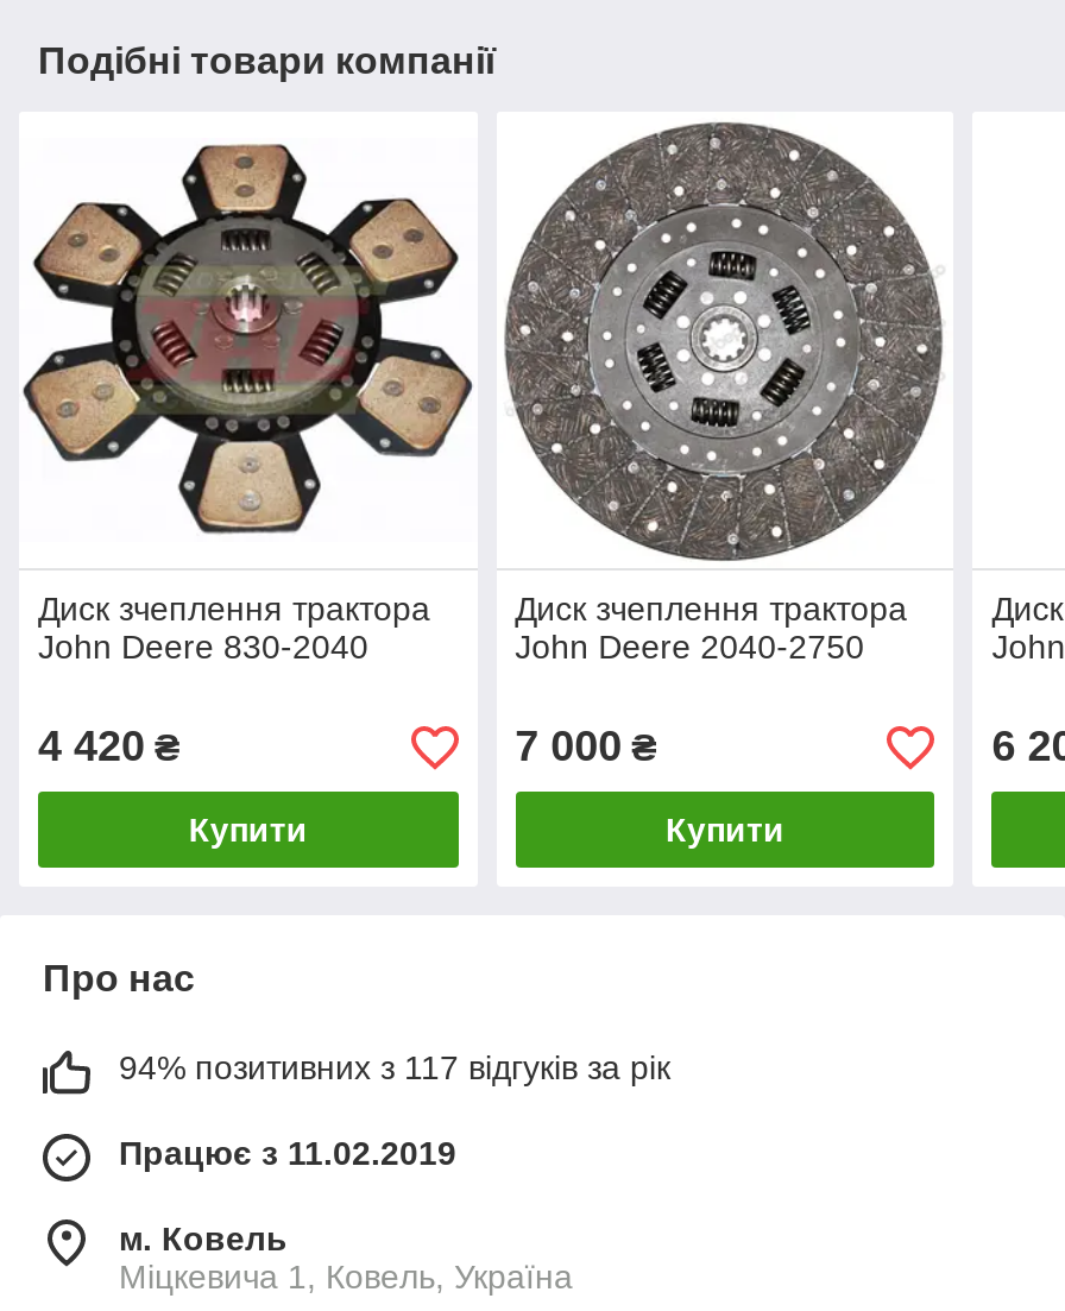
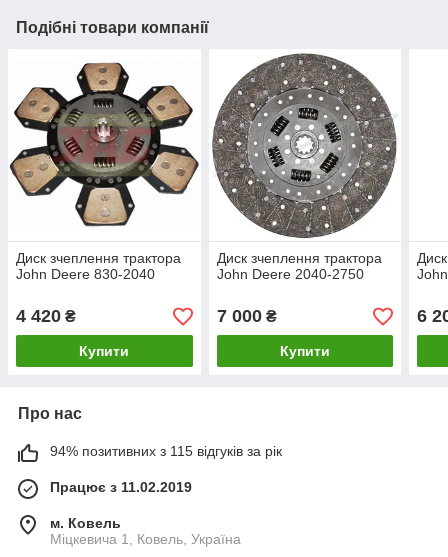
[119,1050,670,1088] 94% позитивних з 117 відгуків за рік -> [50,443,282,459] 94% позитивних з 115 відгуків за рік

